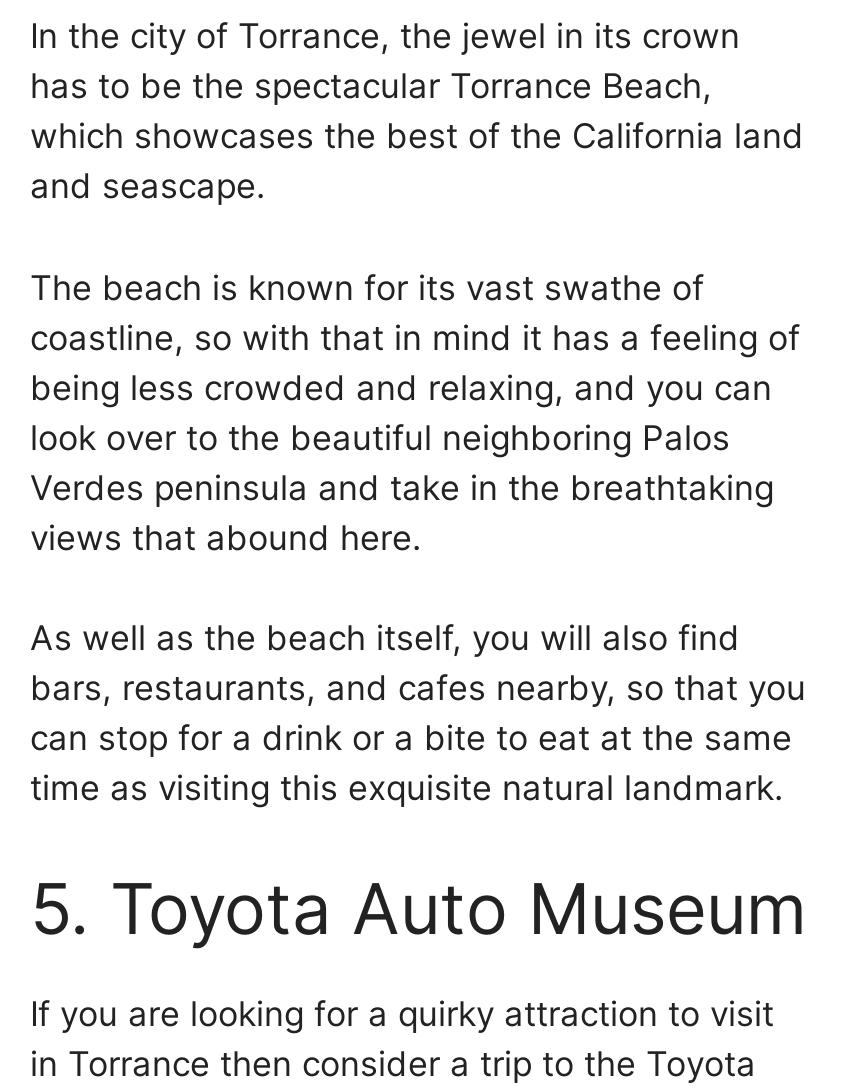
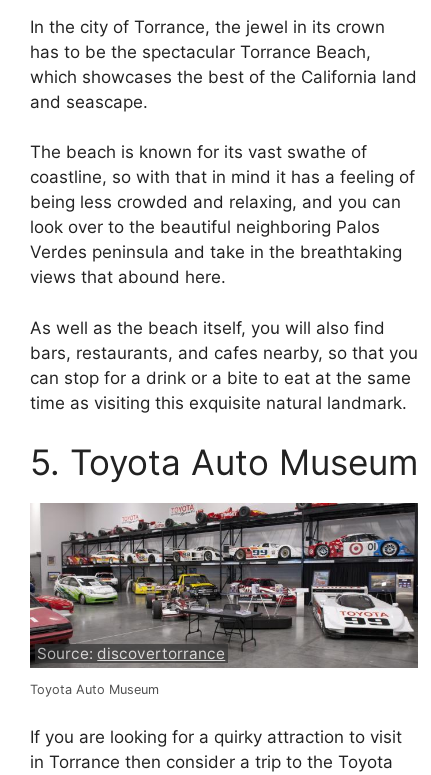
none -> [29,502,419,697] [image] | Source:discovertorrance | Toyota Auto Museum

